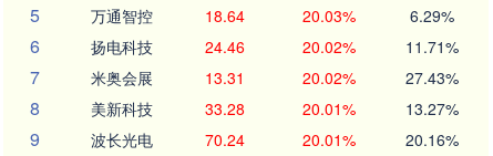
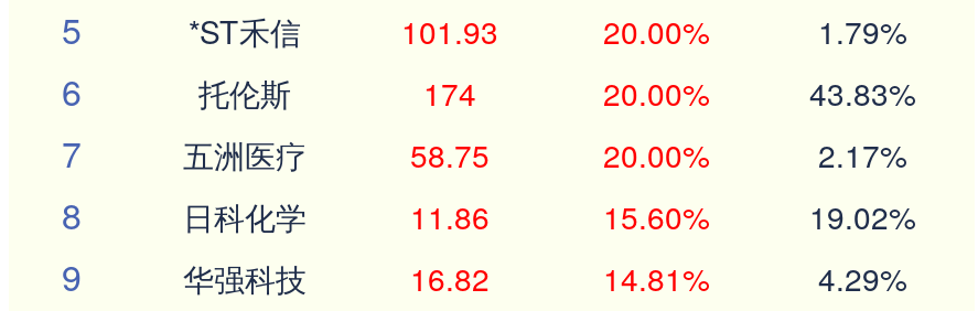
[91,5,454,27] 万通智控 | 18.64 | 20.03% | 6.29% -> [189,10,906,54] *ST禾信 | 101.93 | 20.00% | 1.79%
[91,36,459,58] 扬电科技 | 24.46 | 20.02% | 11.71% -> [198,71,915,116] 托伦斯 | 174 | 20.00% | 43.83%
[91,67,459,89] 米奥会展 | 13.31 | 20.02% | 27.43% -> [183,133,906,177] 五洲医疗 | 58.75 | 20.00% | 2.17%
[91,98,459,120] 美新科技 | 33.28 | 20.01% | 13.27% -> [183,195,915,239] 日科化学 | 11.86 | 15.60% | 19.02%
[91,129,459,151] 波长光电 | 70.24 | 20.01% | 20.16% -> [183,257,906,301] 华强科技 | 16.82 | 14.81% | 4.29%

